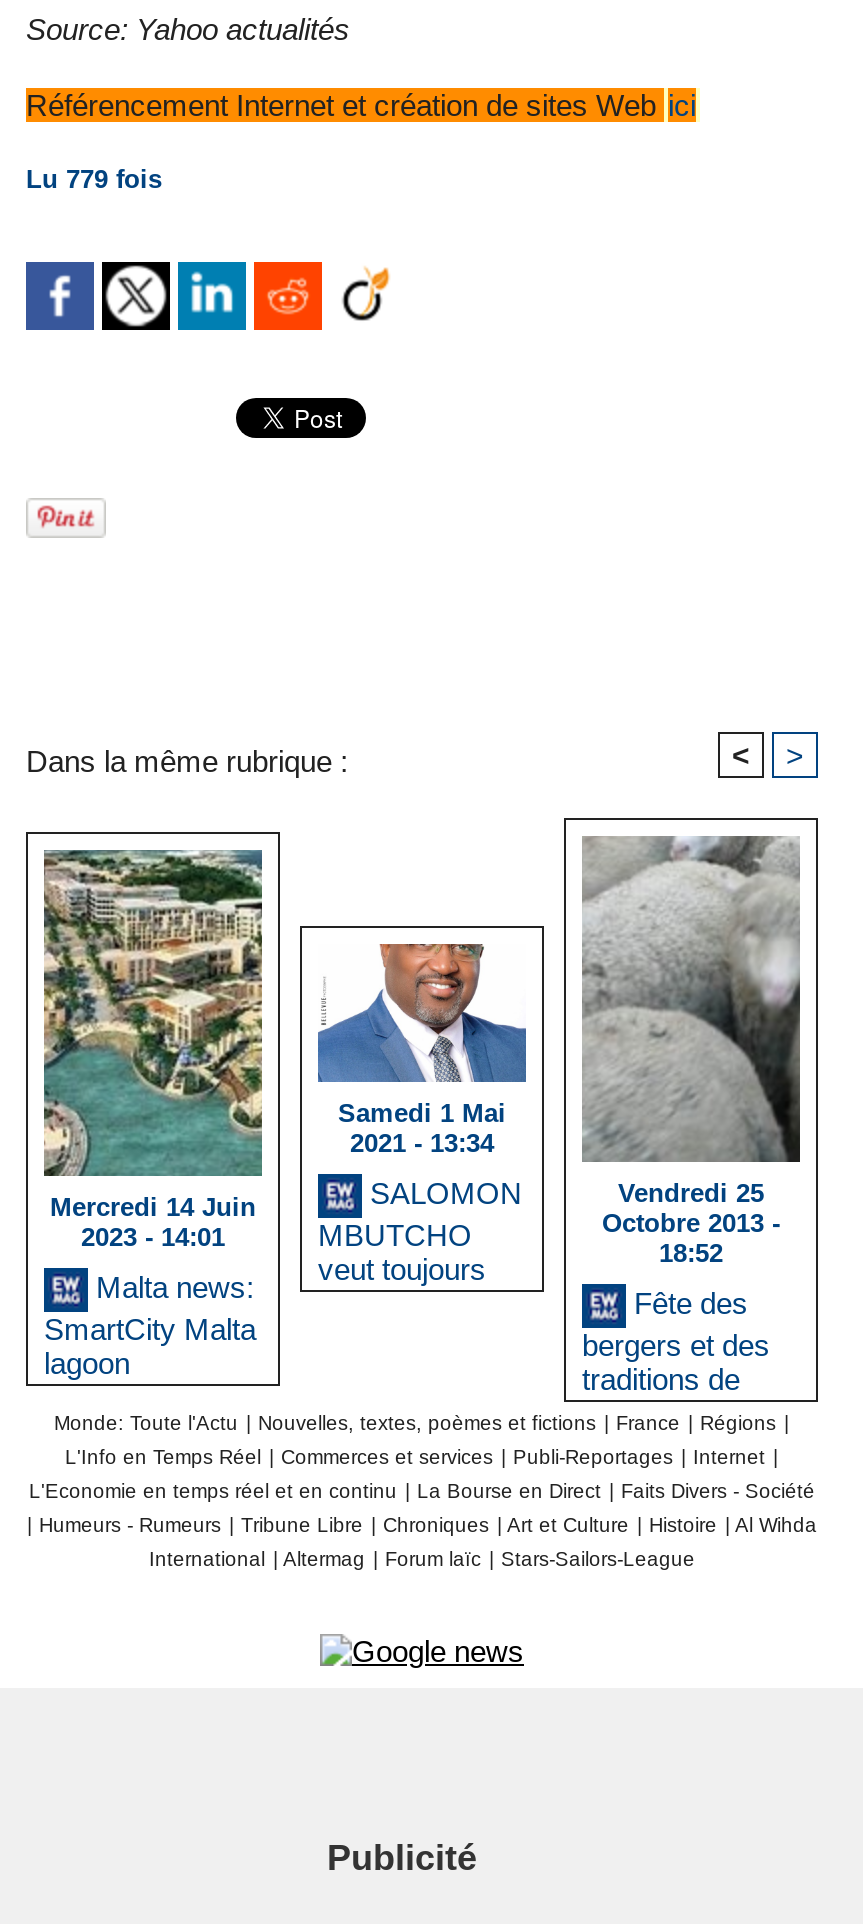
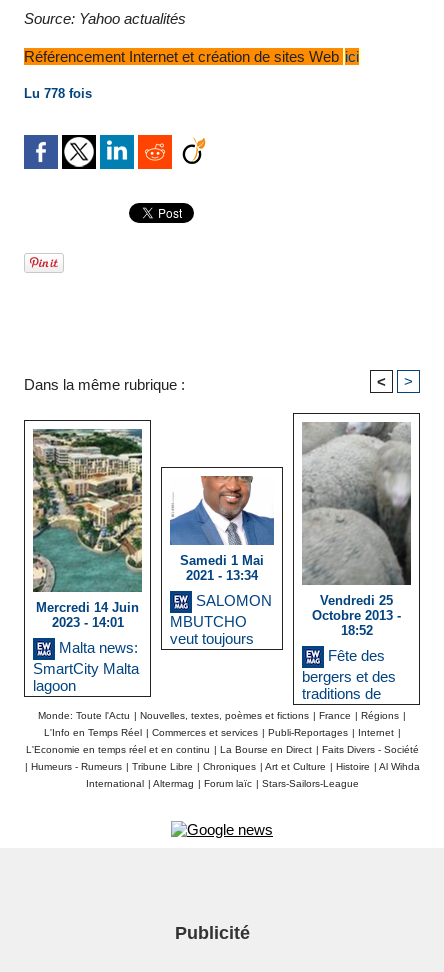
[26,164,162,194] Lu 779 fois -> [24,86,92,101] Lu 778 fois

